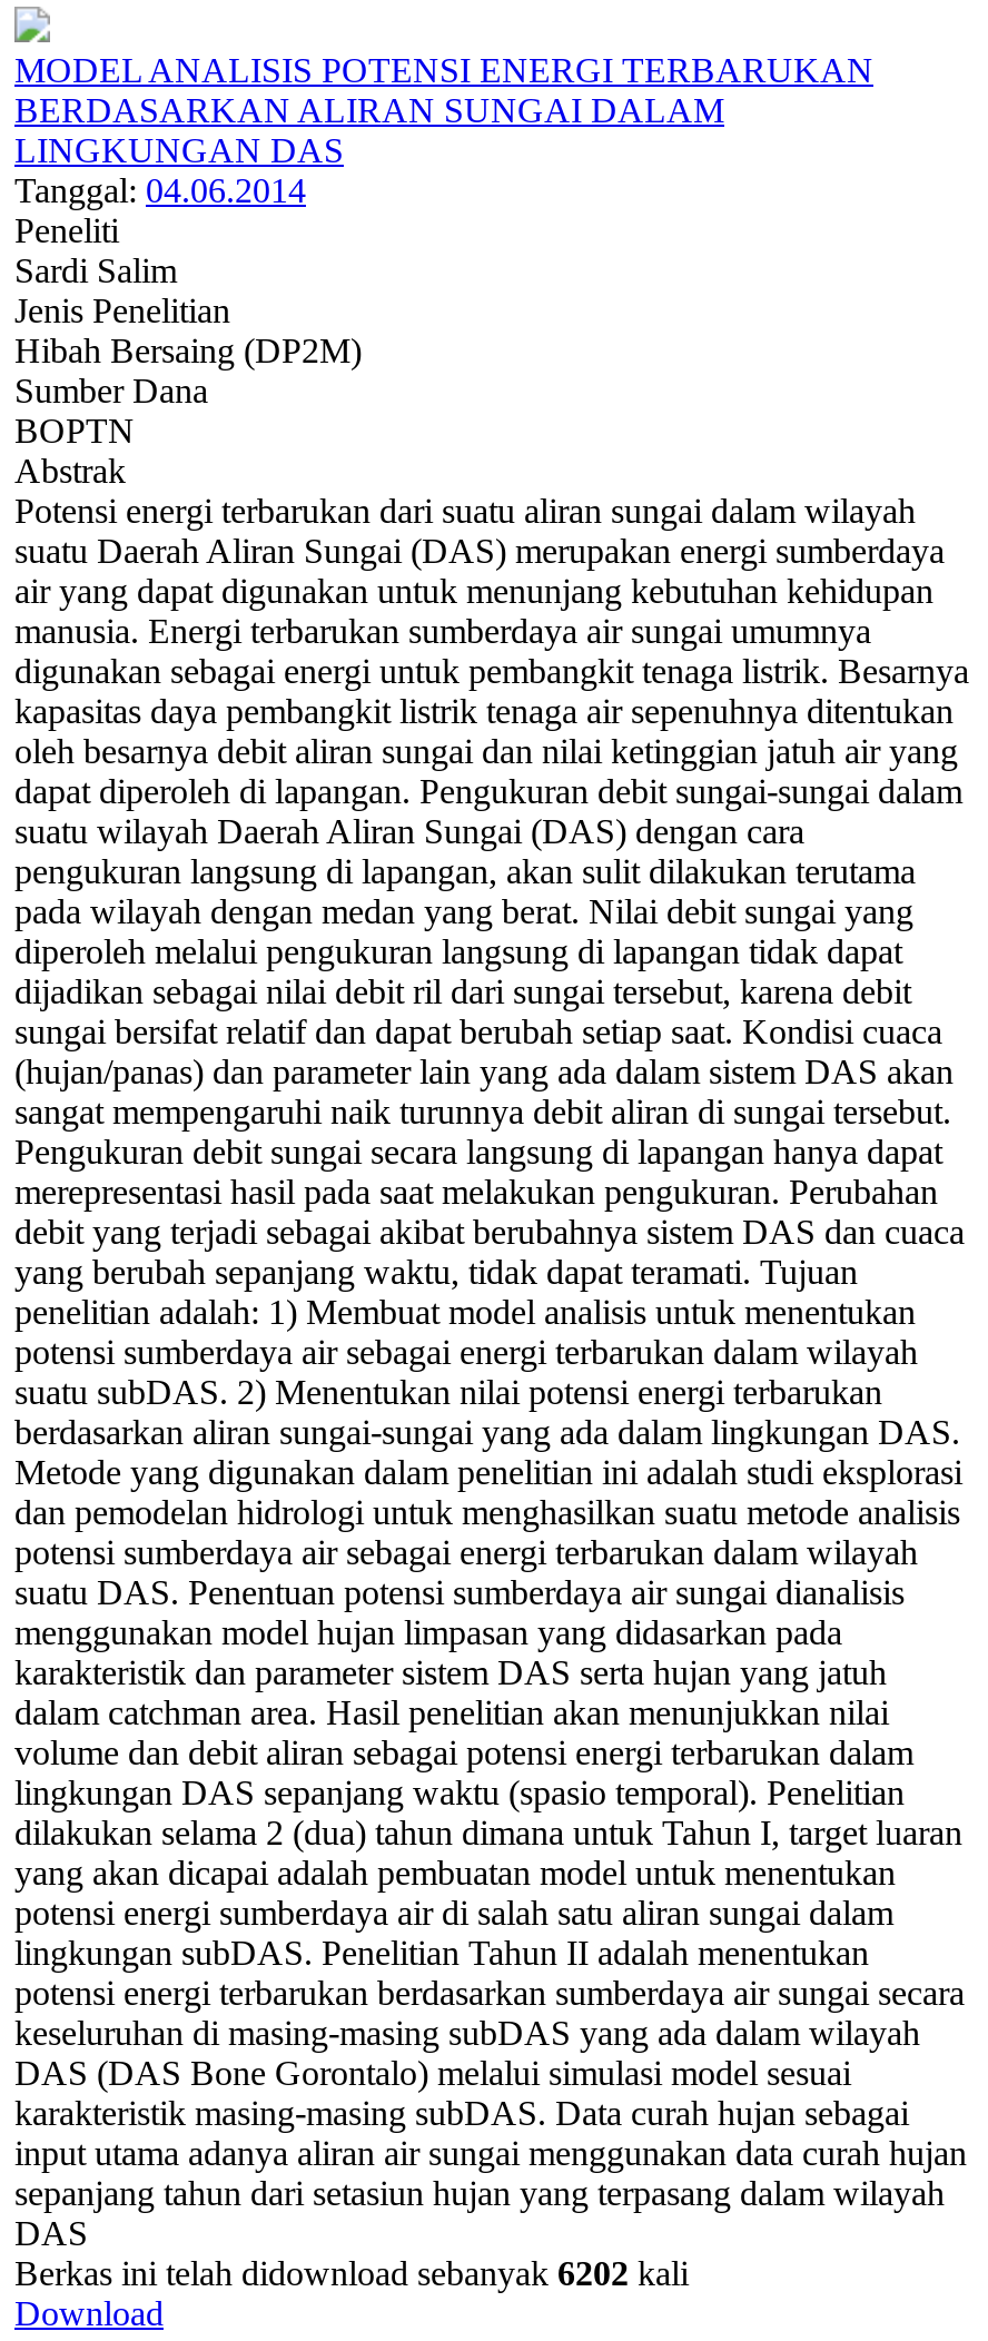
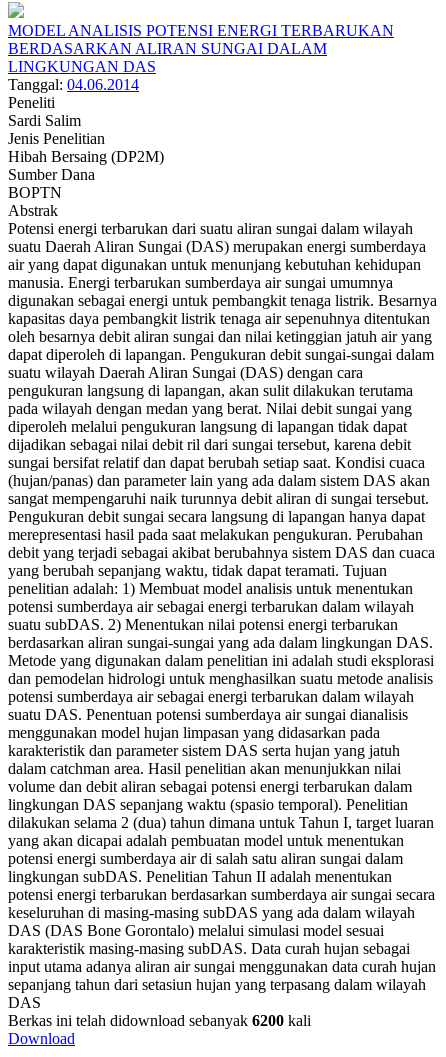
[14,2254,689,2292] Berkas ini telah didownload sebanyak 6202 kali -> [8,1012,311,1029] Berkas ini telah didownload sebanyak 6200 kali

